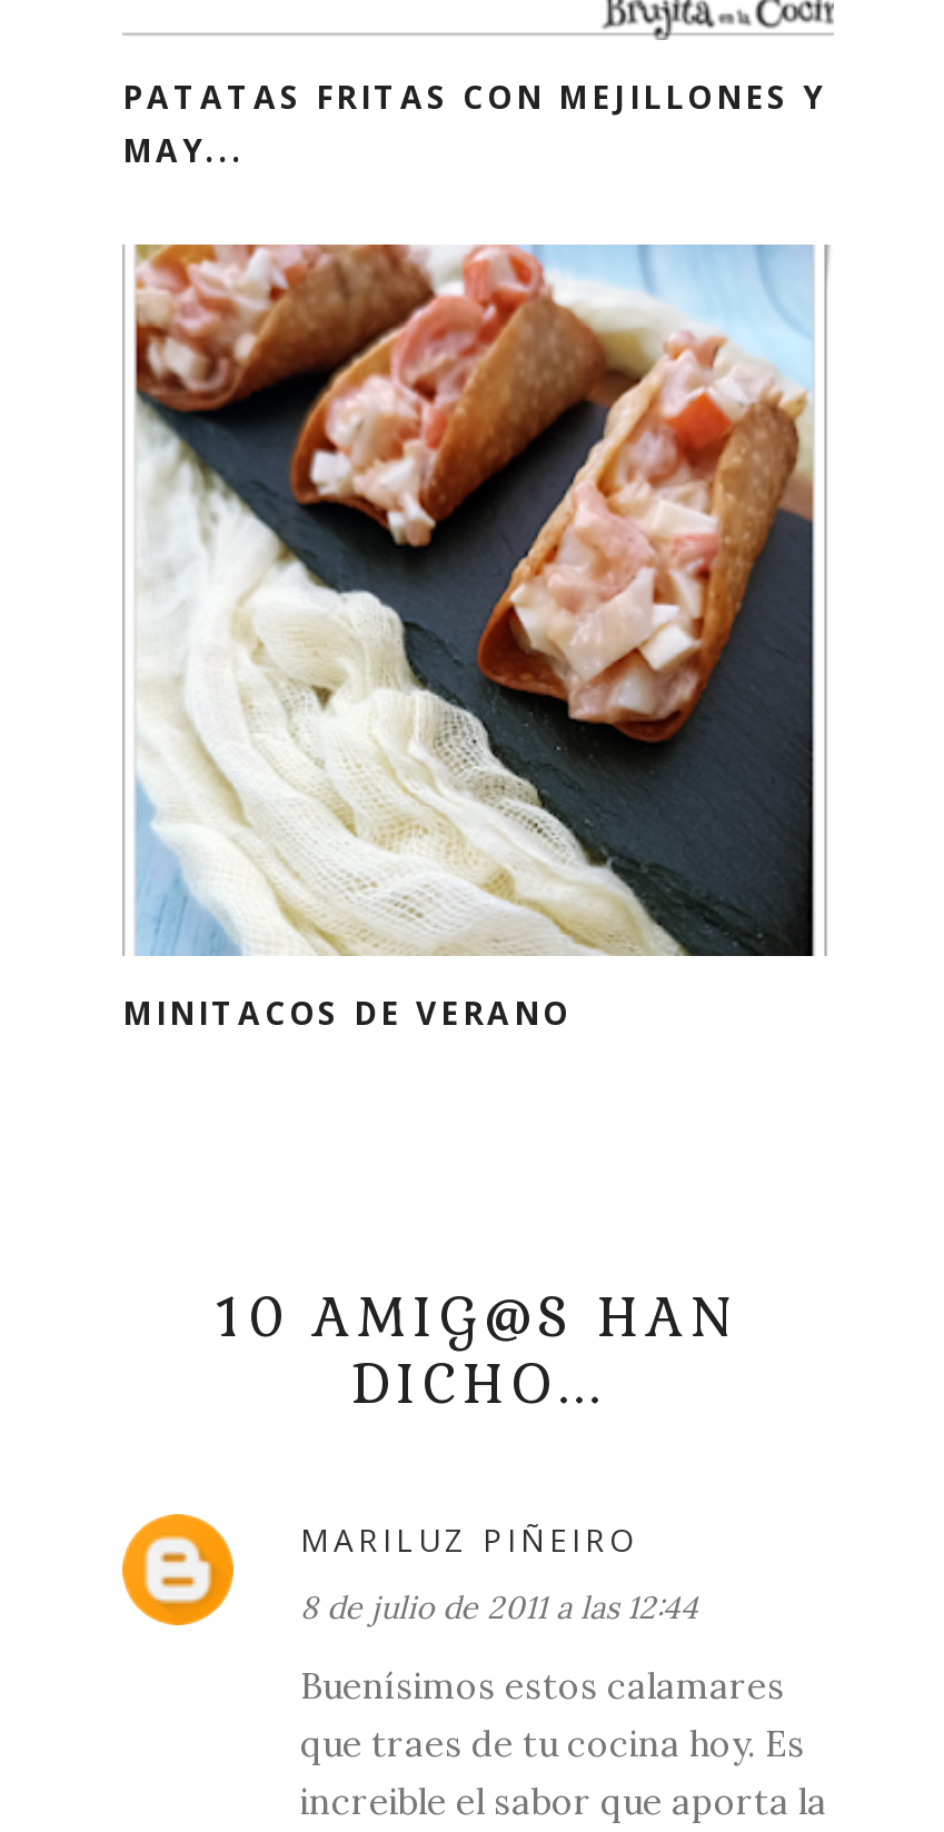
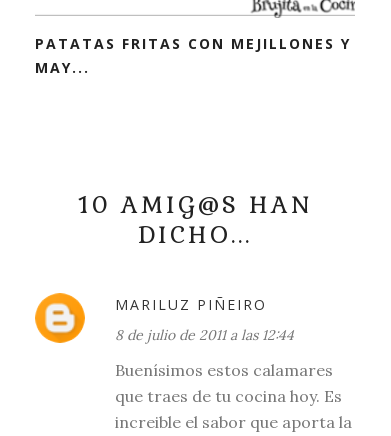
[122,242,827,1034] [image] | MINITACOS DE VERANO -> none

